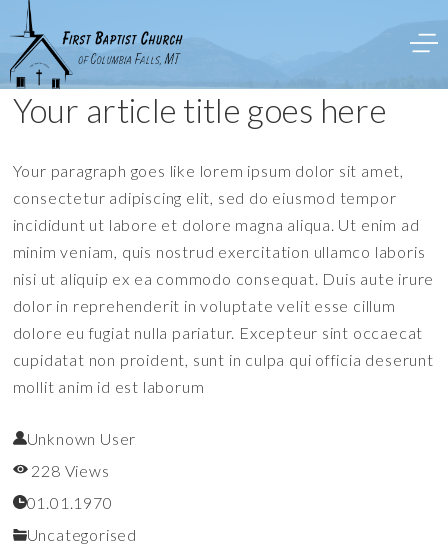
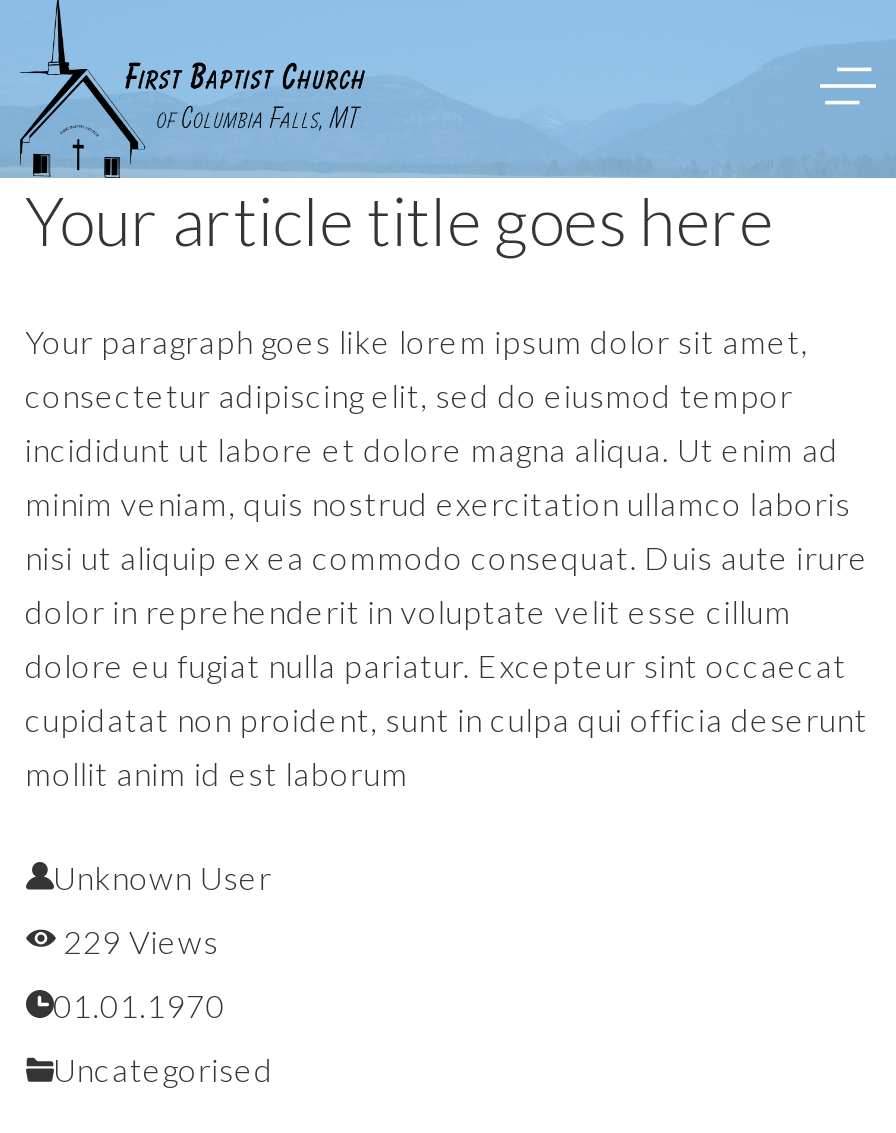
[31,461,109,480] 228 Views -> [63,922,219,960] 229 Views

